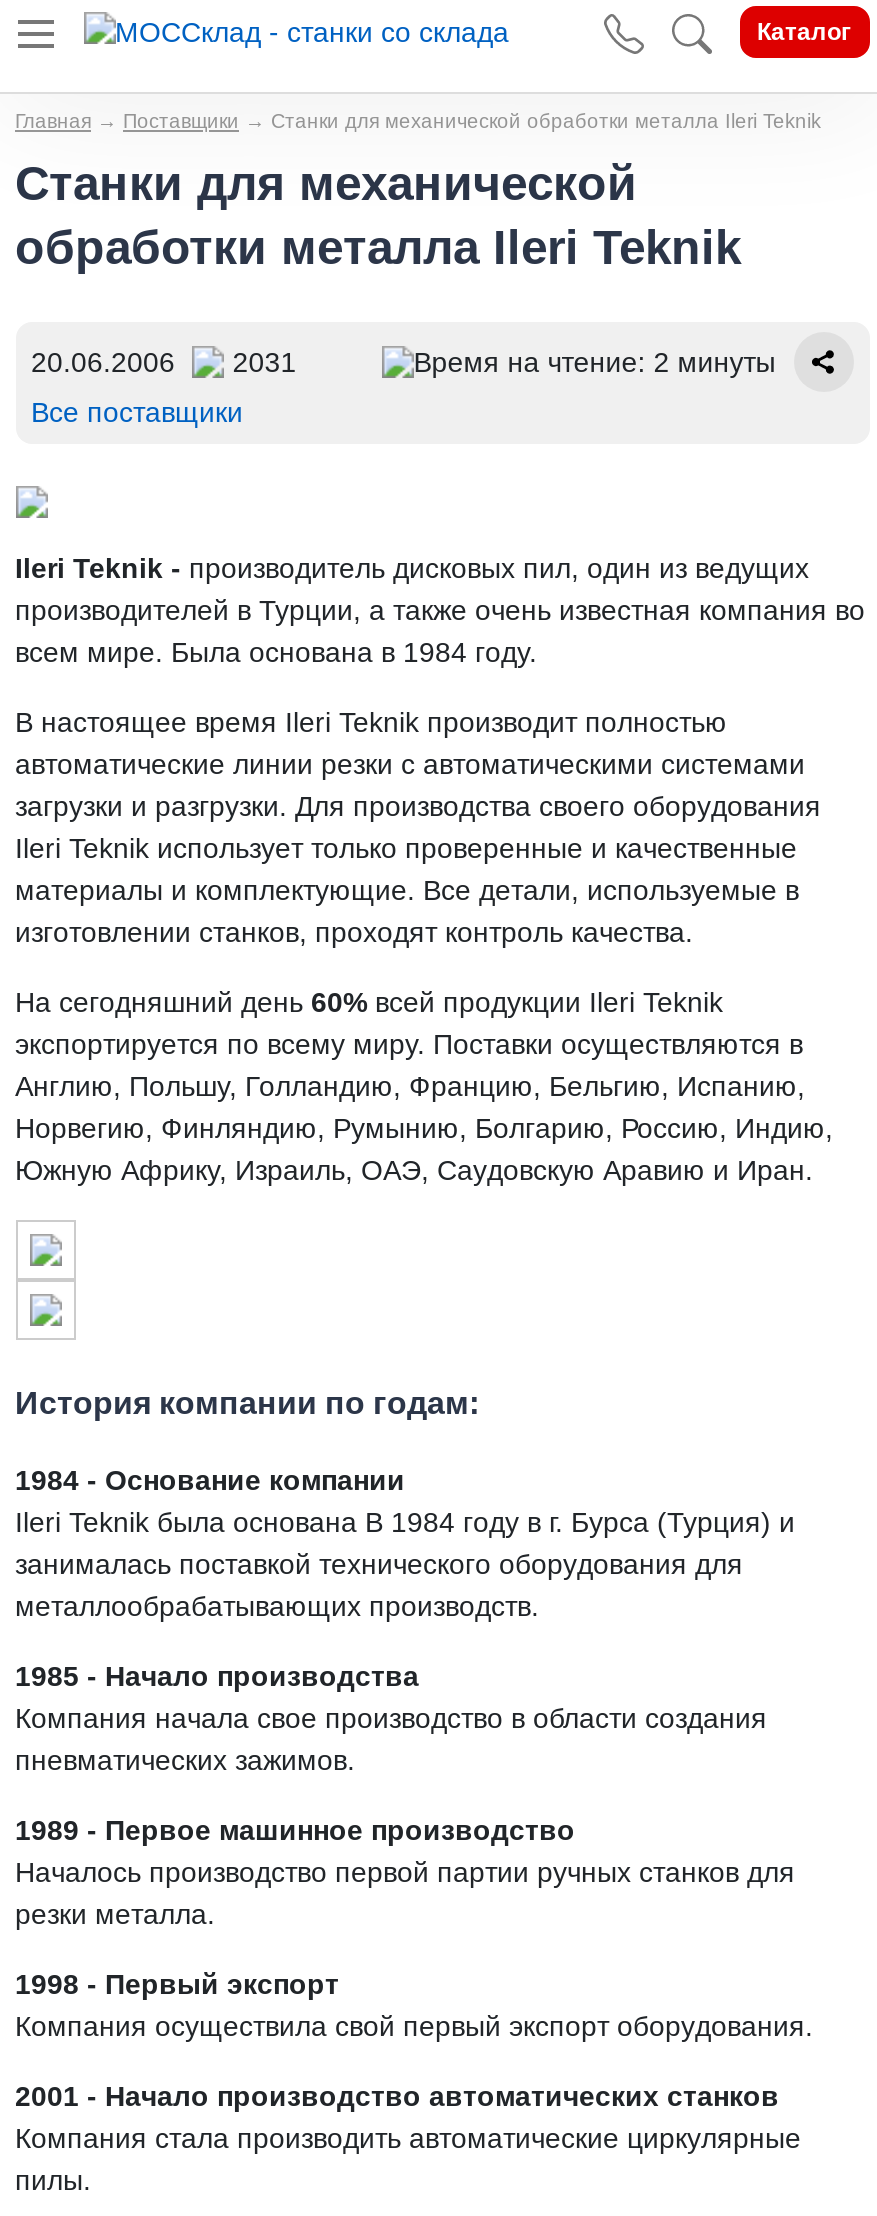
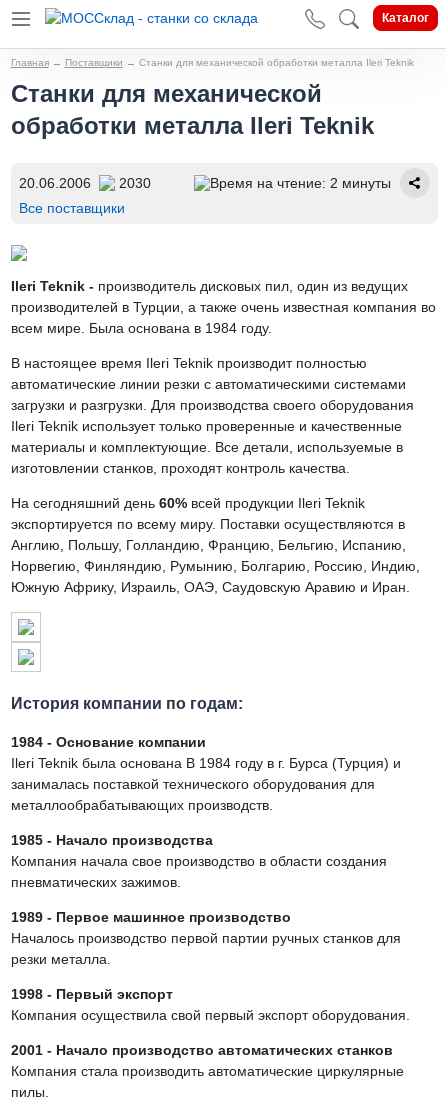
[31,345,296,377] 20.06.2006 2031 -> [18,174,151,190] 20.06.2006 2030

